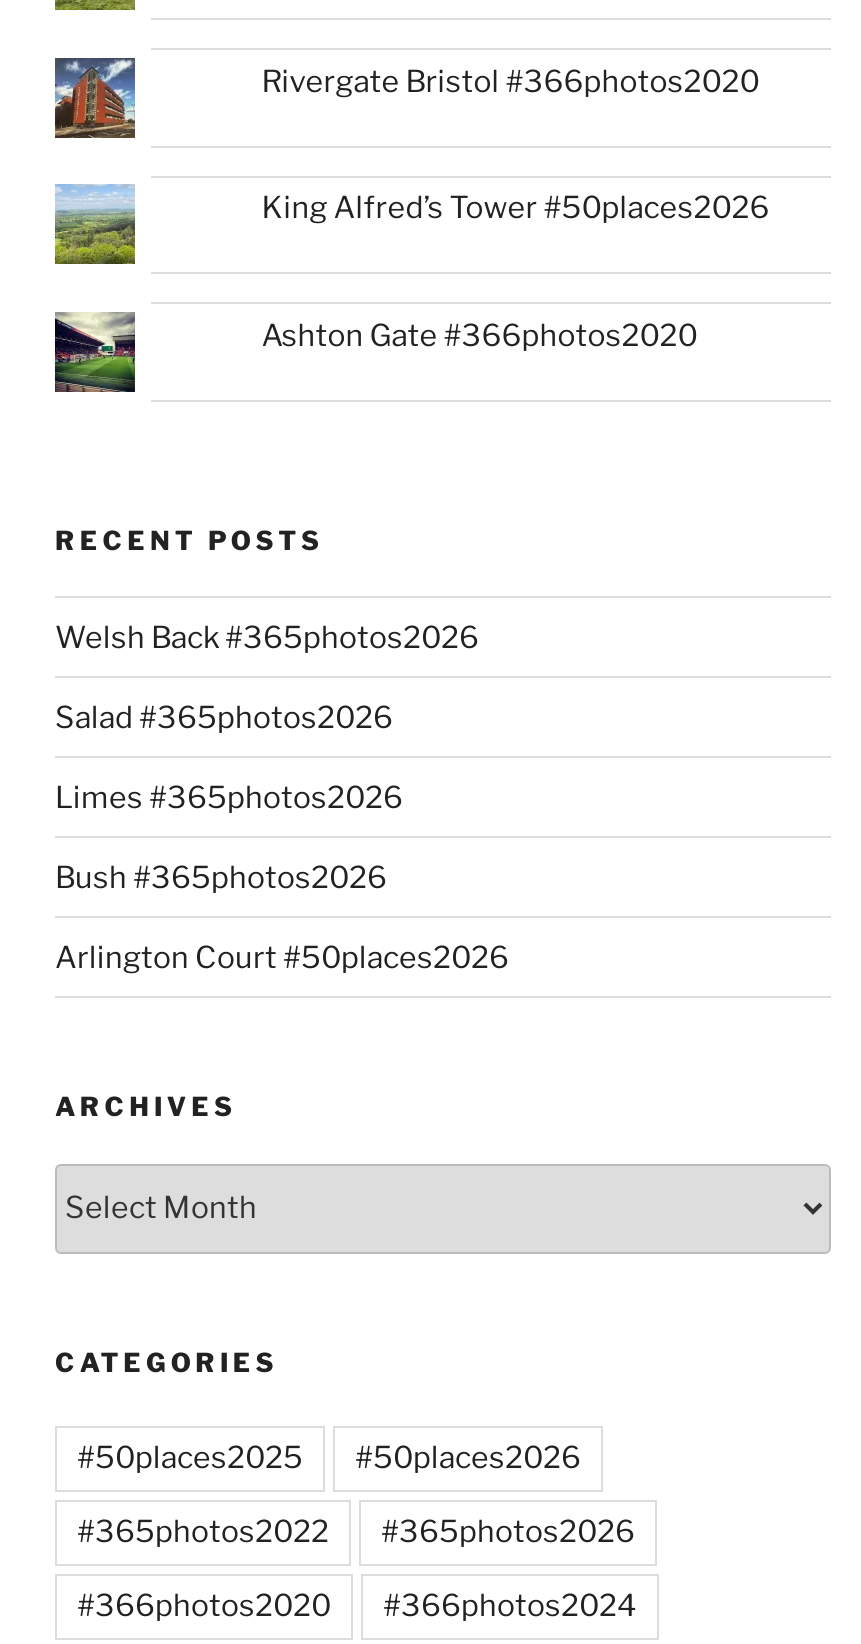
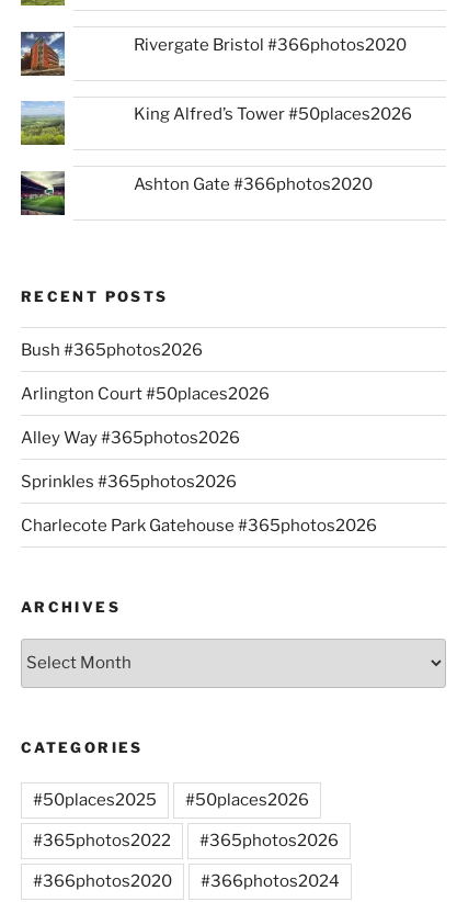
[55,619,479,815] Welsh Back #365photos2026 | Salad #365photos2026 | Limes #365photos2026 -> none
moved [55,859,509,975] -> [21,340,270,403]: Bush #365photos2026 | Arlington Court #50places2026
none -> [21,428,377,535] Alley Way #365photos2026 | Sprinkles #365photos2026 | Charlecote Park Gatehouse #365photos2026

